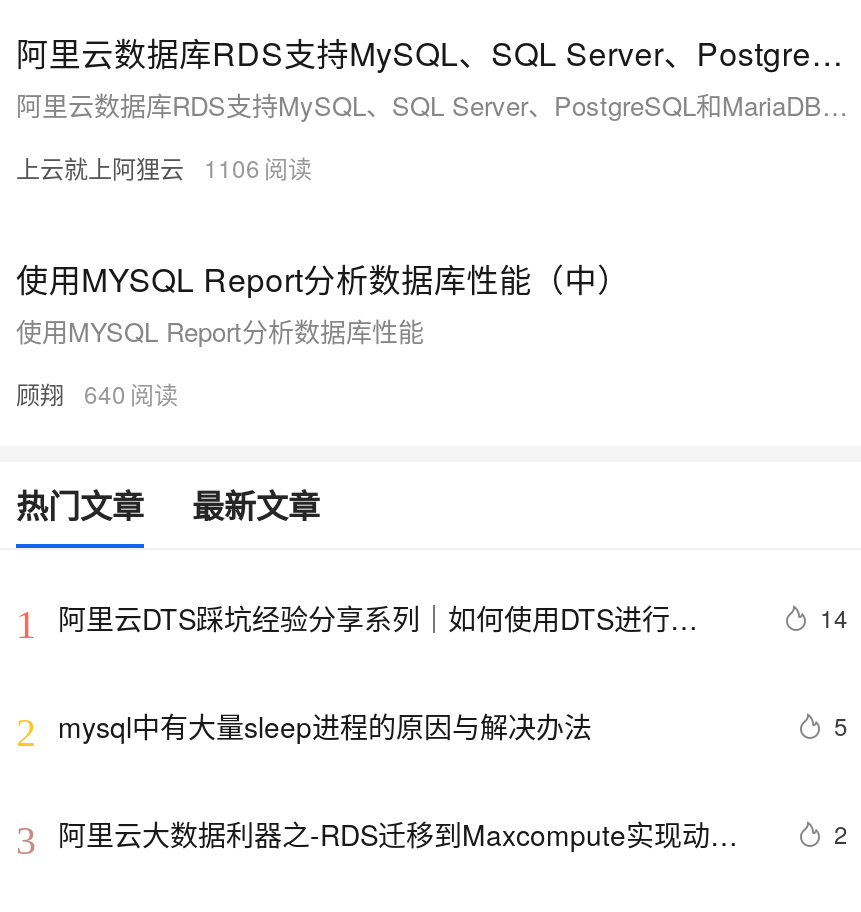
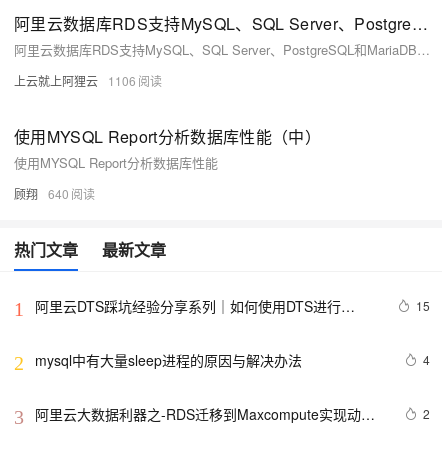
[820,600,848,634] 14 -> [416,297,430,314] 15
[834,708,848,742] 5 -> [423,351,430,368] 4

